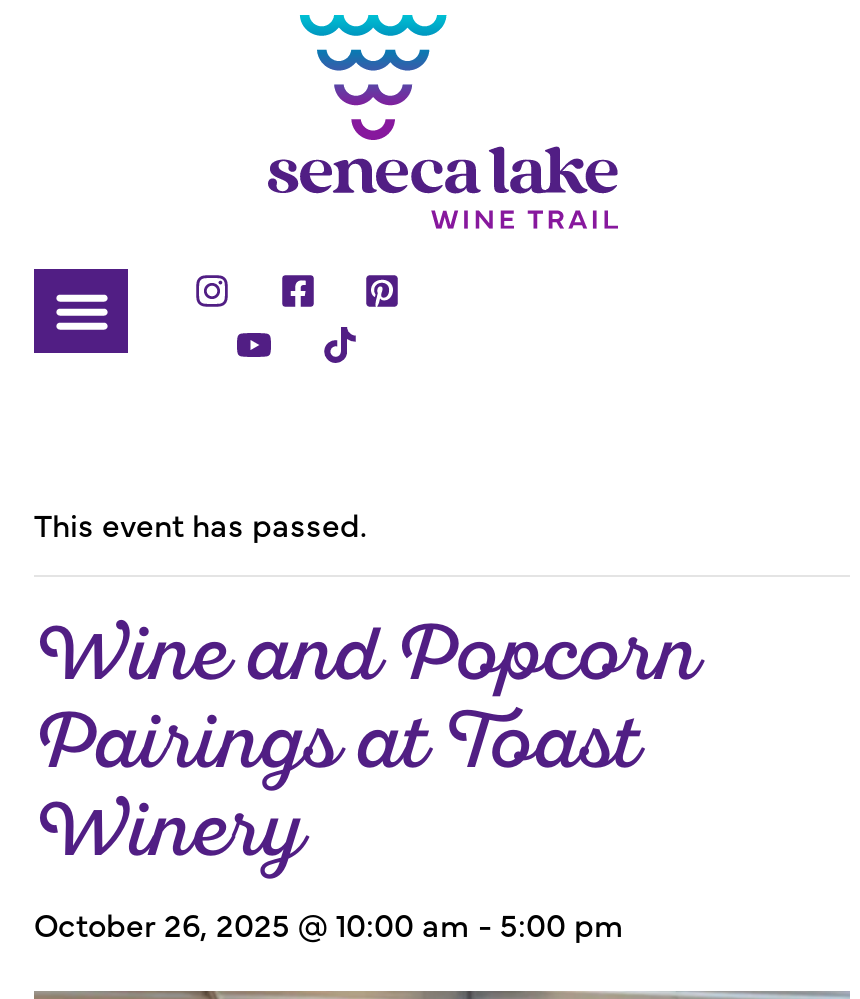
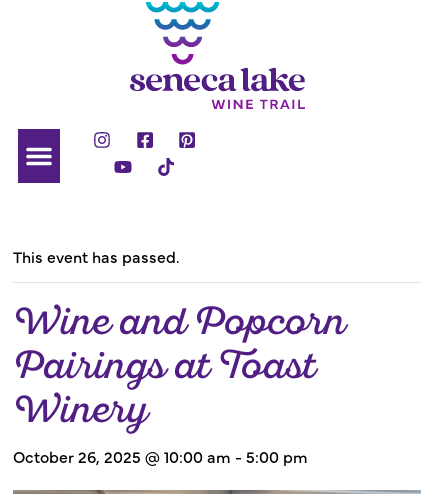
[32,267,128,377] [image] -> [13,129,61,184] [image]

